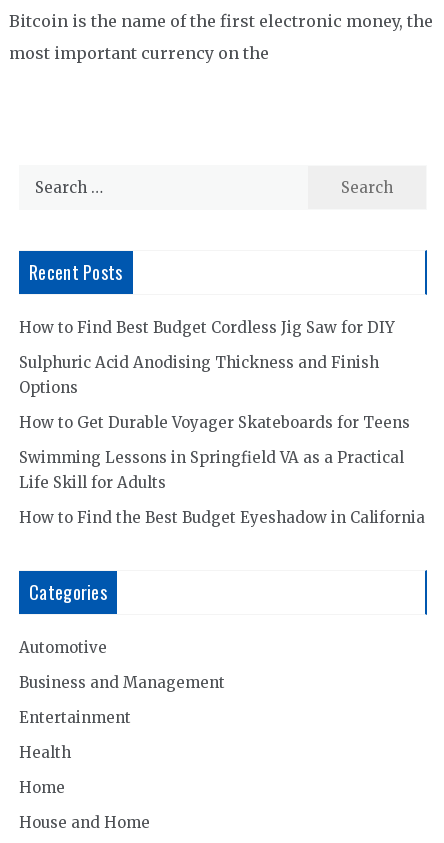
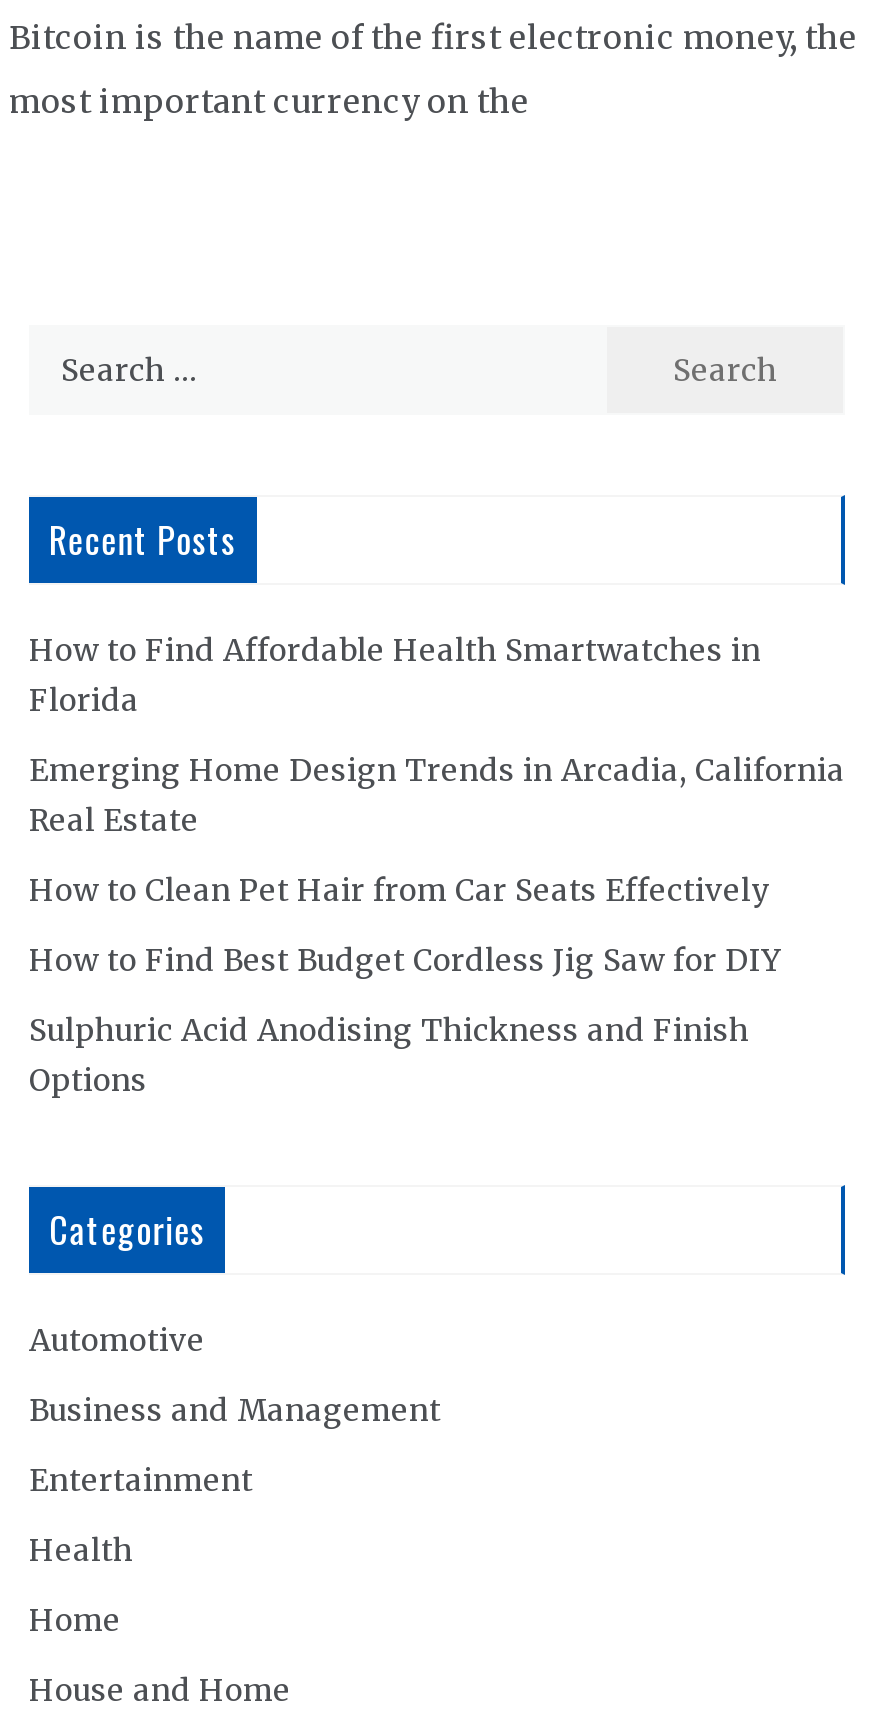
none -> [29,631,845,909] How to Find Affordable Health Smartwatches in | Florida | Emerging Home Design Trends in Arcadia, California | Real Estate | How to Clean Pet Hair from Car Seats Effectively
moved [19,318,395,397] -> [29,941,781,1099]: How to Find Best Budget Cordless Jig Saw for DIY | Sulphuric Acid Anodising Thickness and Finish | Options
[19,413,425,527] How to Get Durable Voyager Skateboards for Teens | Swimming Lessons in Springfield VA as a Practical | Life Skill for Adults | How to Find the Best Budget Eyeshadow in California -> none

